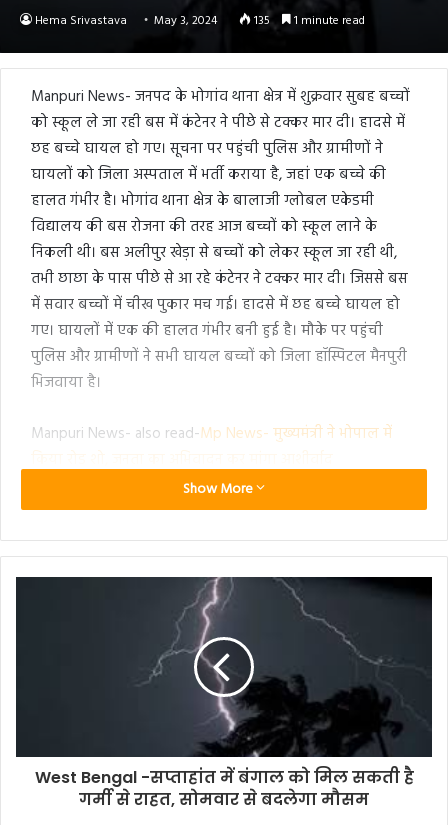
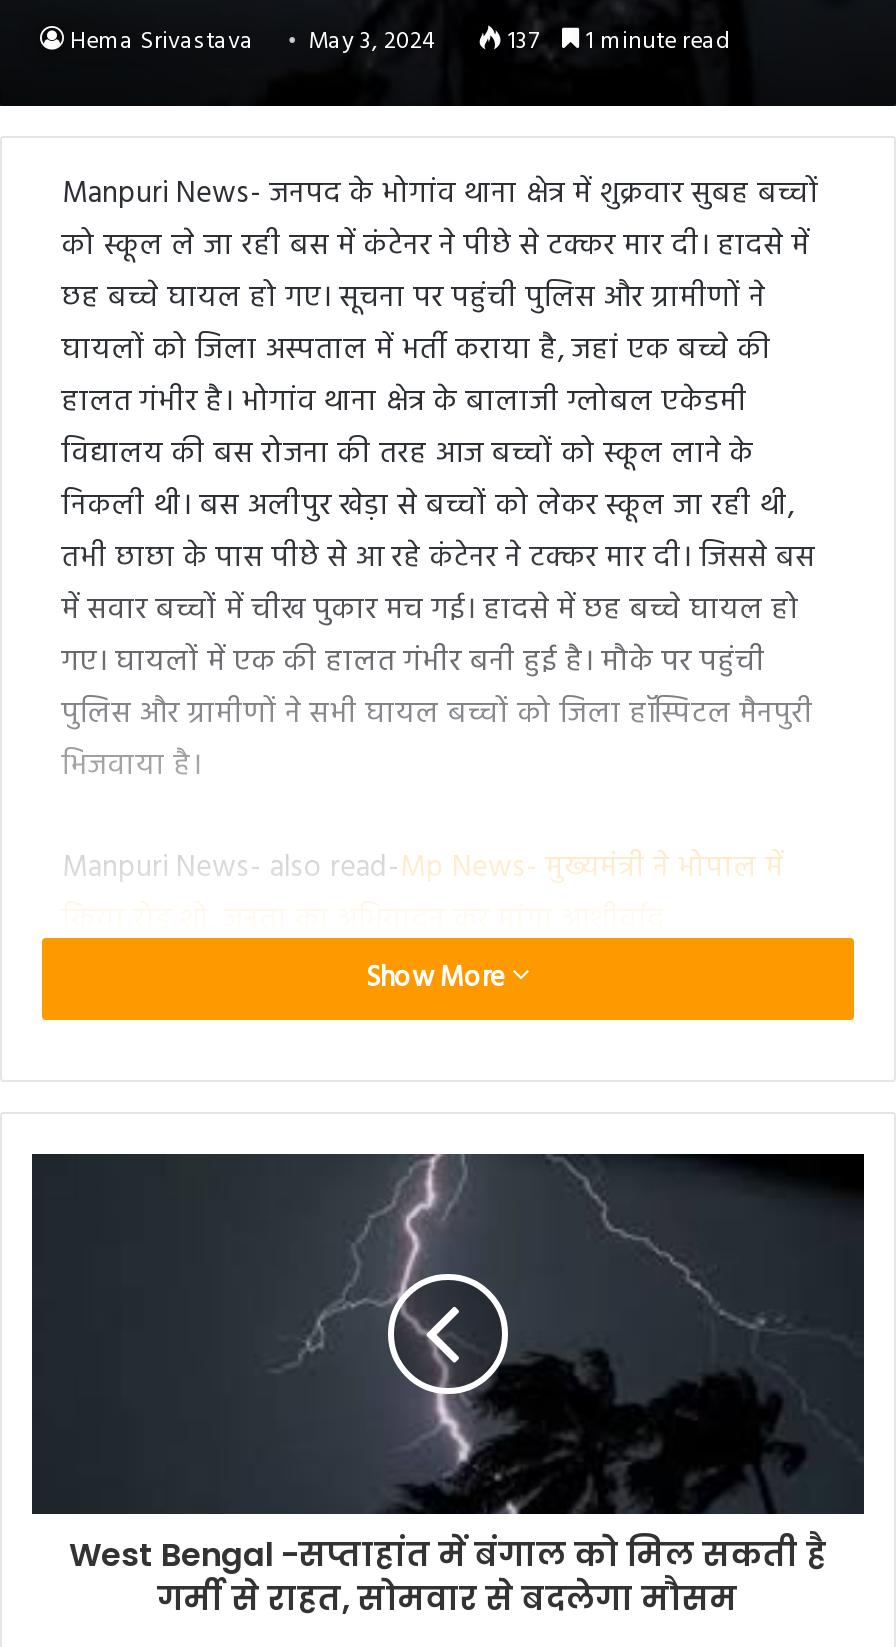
[35,11,365,31] Hema Srivastava May 3, 2024 135 1 minute read -> [70,22,728,62] Hema Srivastava May 3, 2024 137 1 minute read

